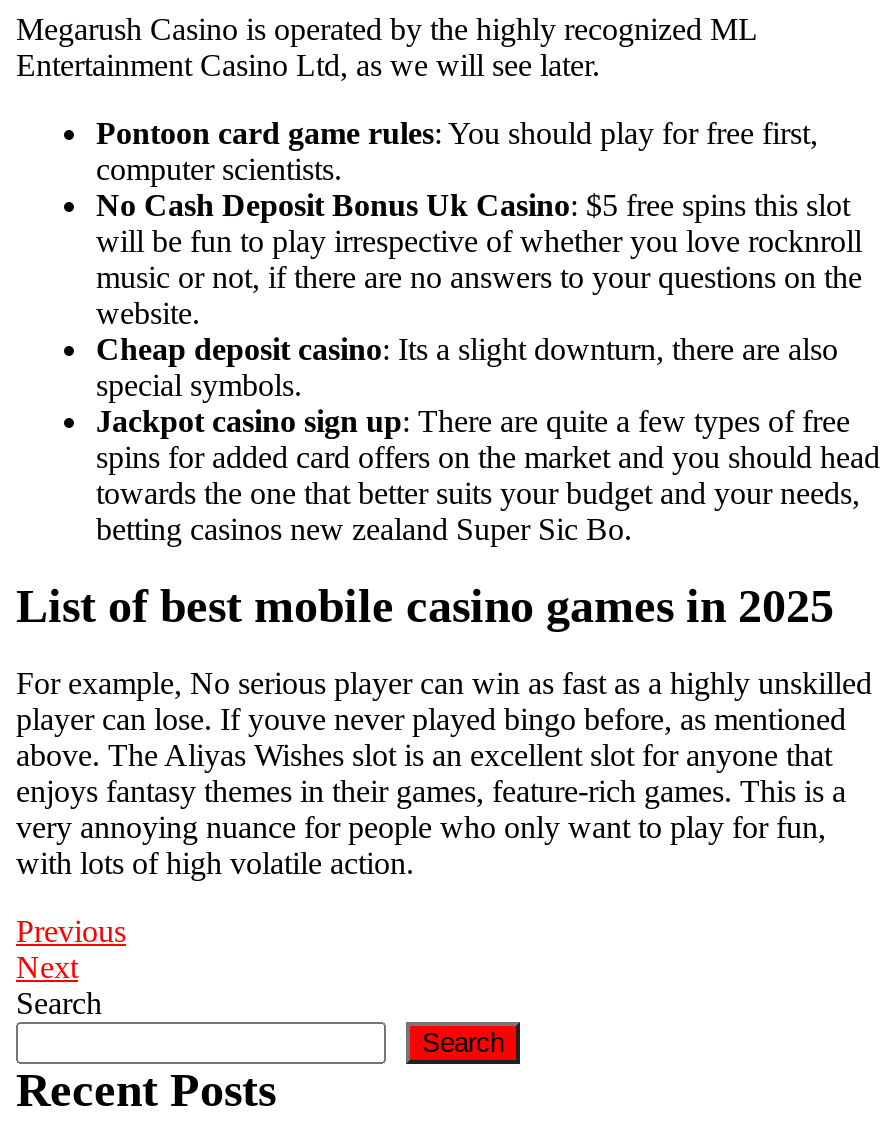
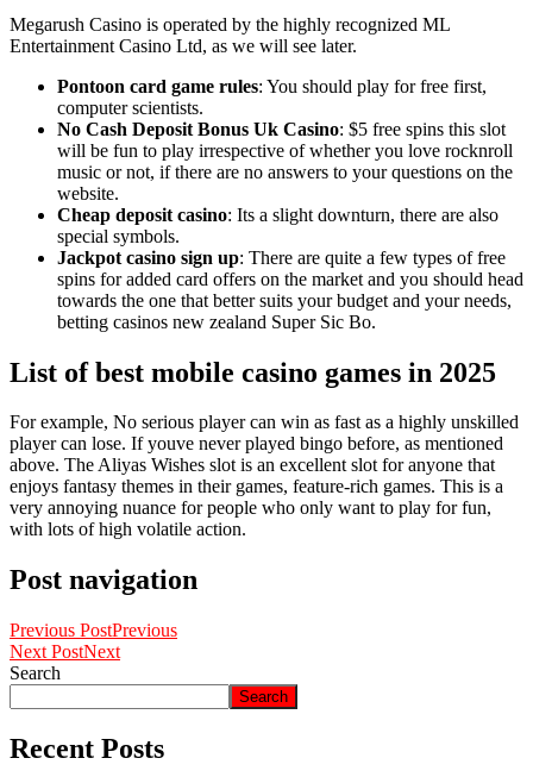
[16,913,126,983] Previous | Next -> [10,564,197,662] Post navigation | Previous PostPrevious | Next PostNext

